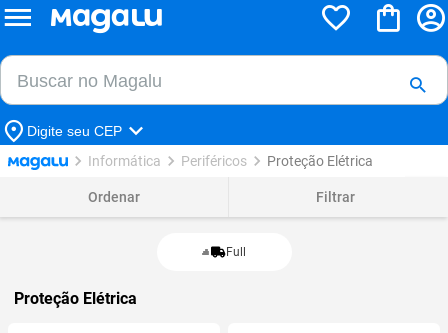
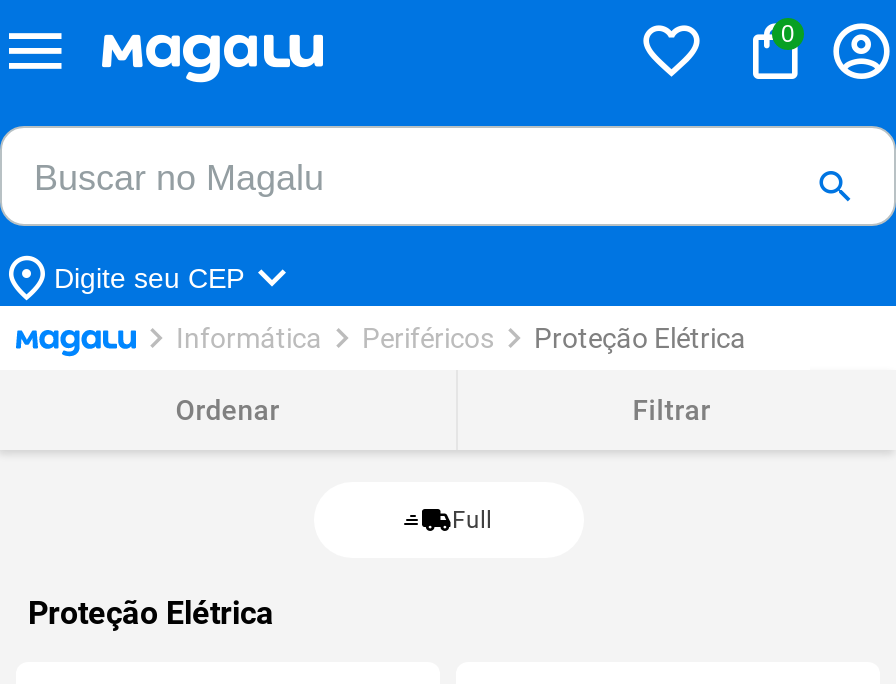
none -> [781,20,795,48] 0

